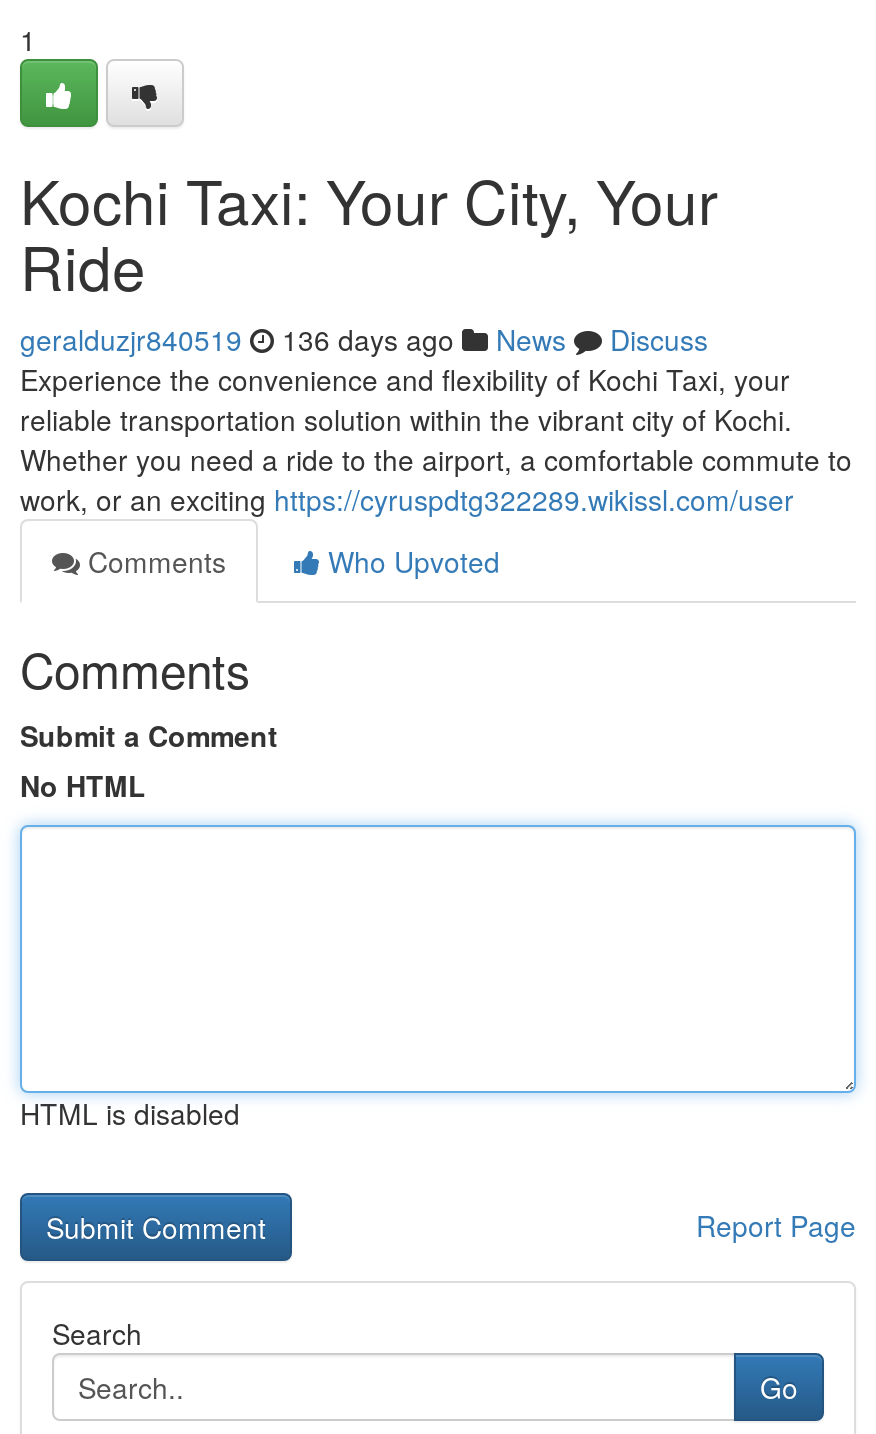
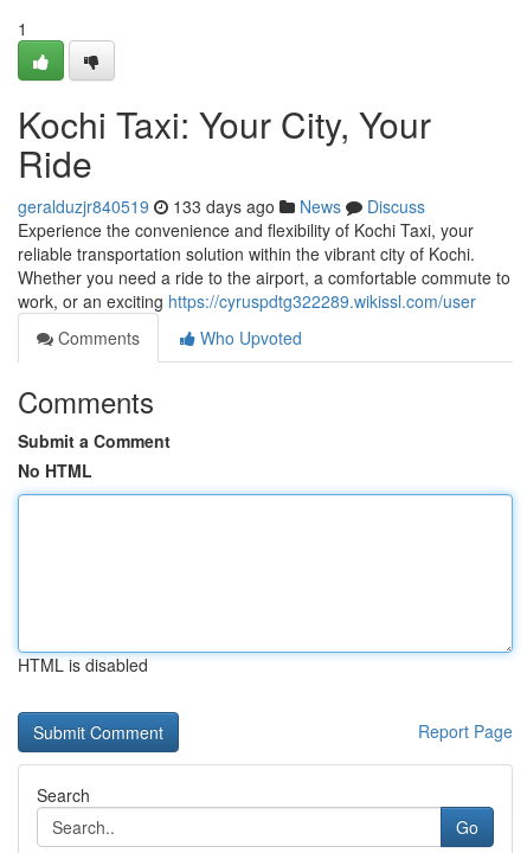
[20,319,708,359] geralduzjr840519 136 days ago News Discuss -> [18,194,425,218] geralduzjr840519 133 days ago News Discuss

